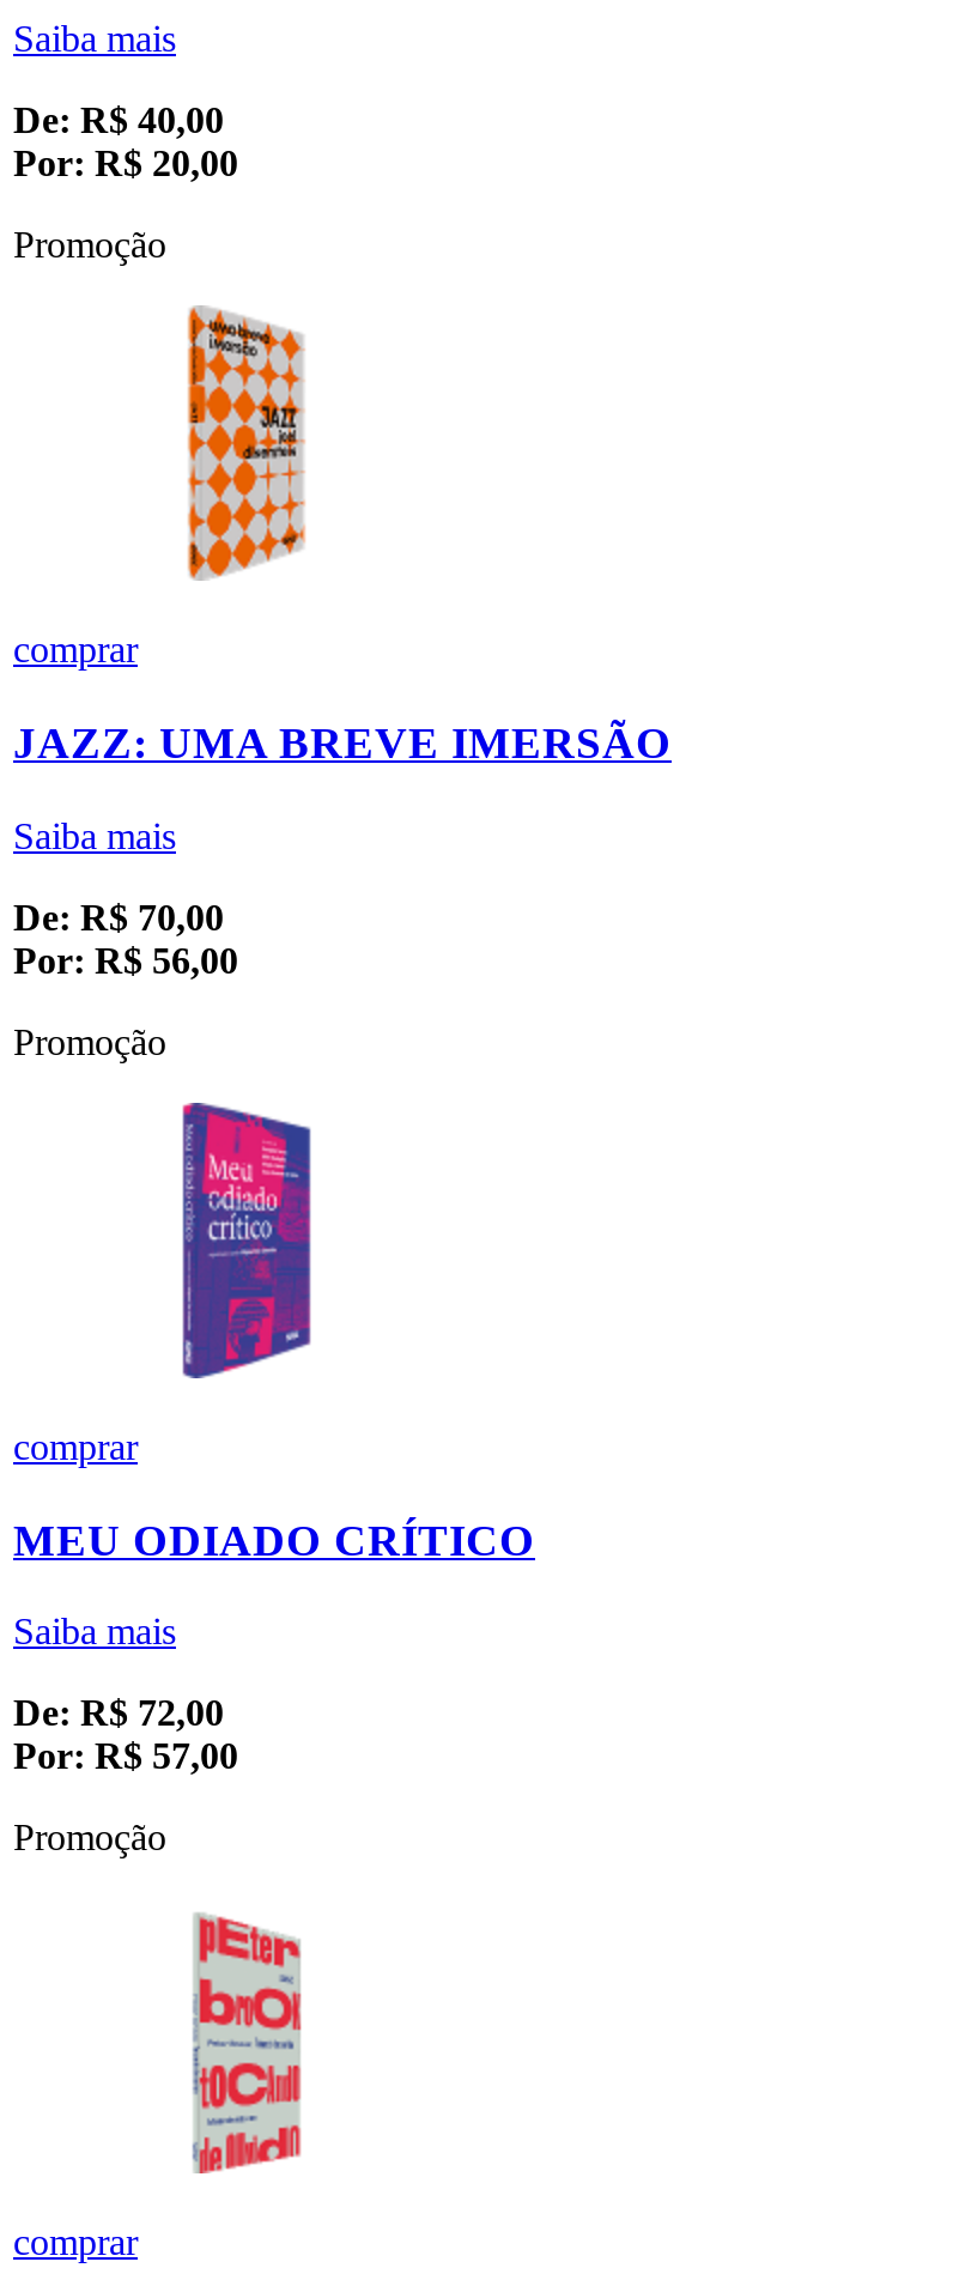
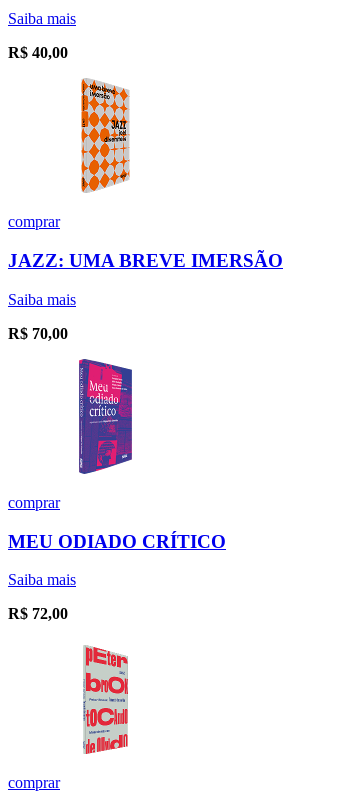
[13,100,238,266] De: R$ 40,00 | Por: R$20,00 | Promoção -> [8,44,68,61] R$40,00
[13,897,238,1062] De: R$ 70,00 | Por: R$56,00 | Promoção -> [8,325,68,342] R$70,00
[13,1693,238,1858] De: R$ 72,00 | Por: R$57,00 | Promoção -> [8,605,68,622] R$72,00

